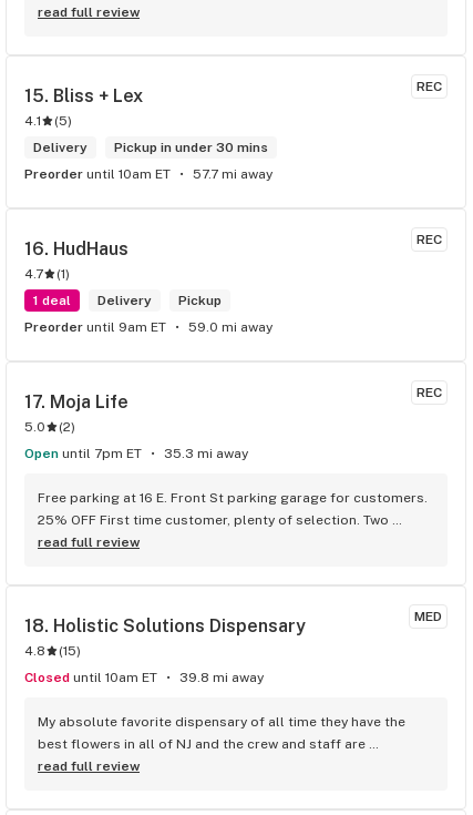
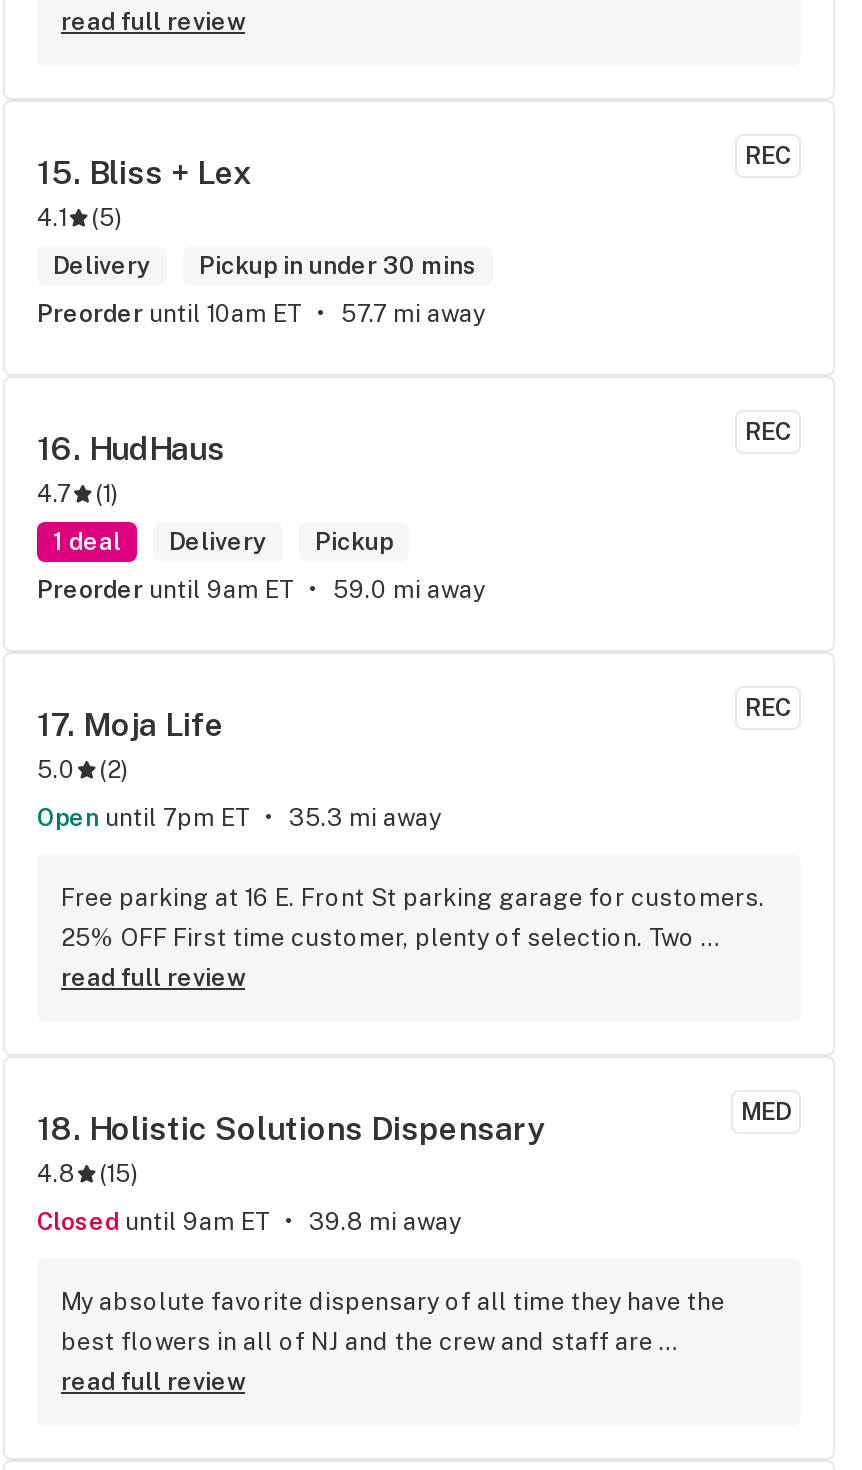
[33,670,157,685] Closed until 10am ET -> [53,1208,269,1236] Closed until 9am ET

